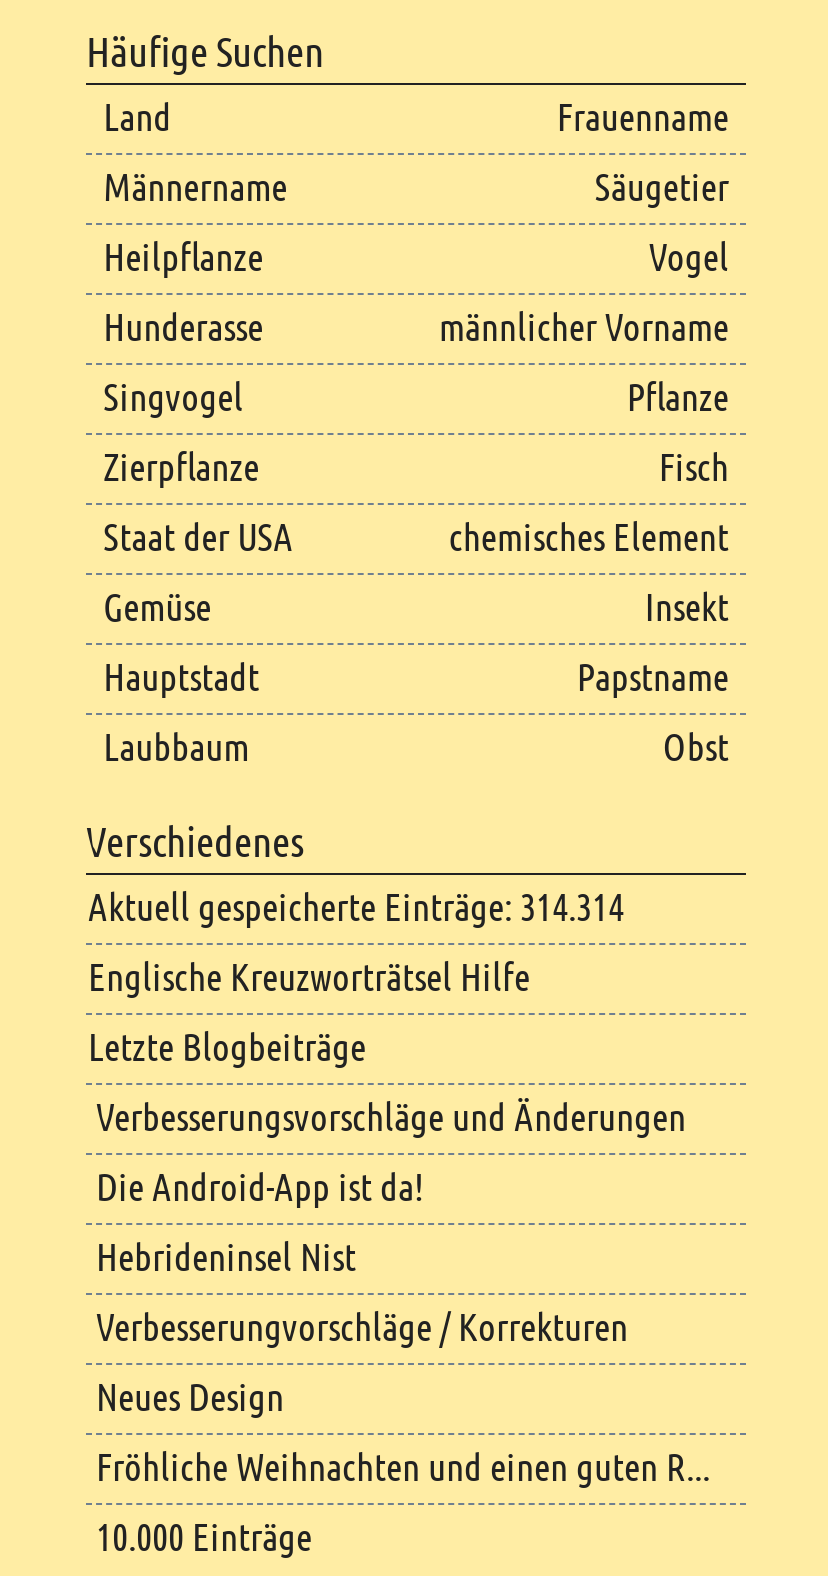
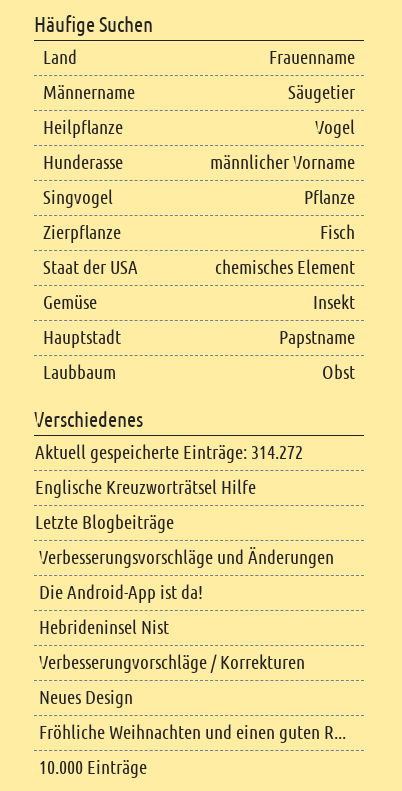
[88,883,624,933] Aktuell gespeicherte Einträge: 314.314 -> [35,440,303,465] Aktuell gespeicherte Einträge: 314.272

